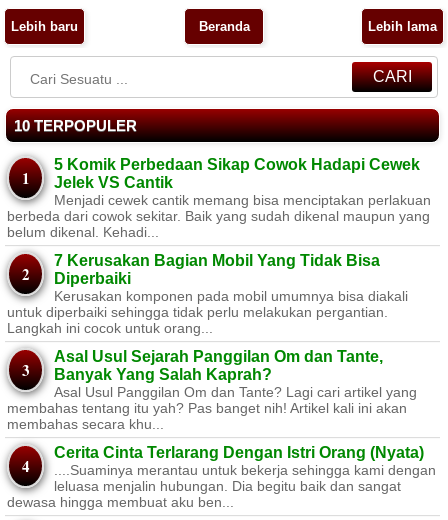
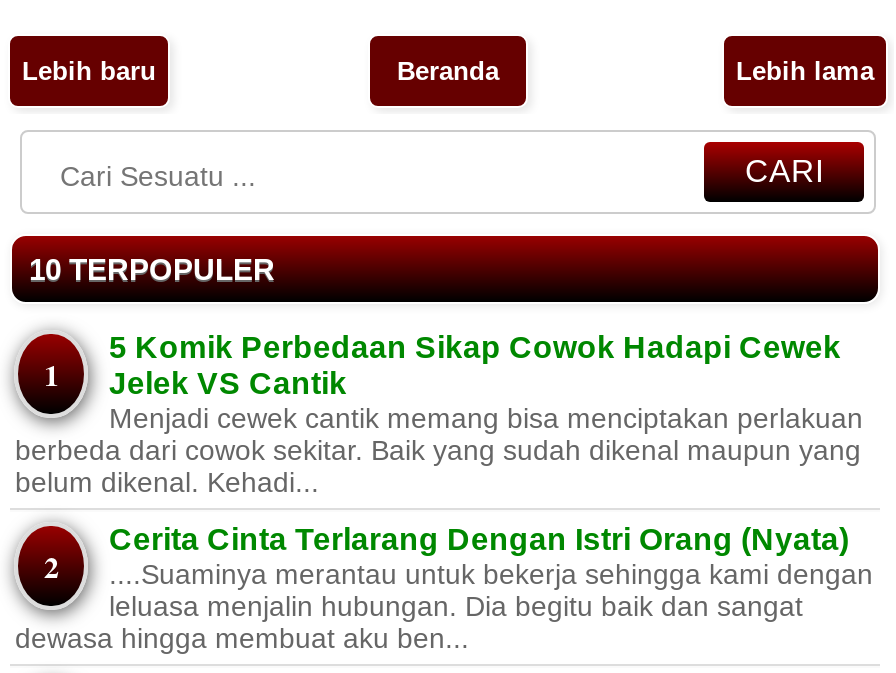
[7,252,417,432] 7 Kerusakan Bagian Mobil Yang Tidak Bisa | Diperbaiki | Kerusakan komponen pada mobil umumnya bisa diakali | untuk diperbaiki sehingga tidak perlu melakukan pergantian. | Langkah ini cocok untuk orang... | Asal Usul Sejarah Panggilan Om dan Tante, | Banyak Yang Salah Kaprah? | Asal Usul Panggilan Om dan Tante? Lagi cari artikel yang | membahas tentang itu yah? Pas banget nih! Artikel kali ini akan | membahas secara khu... -> none

